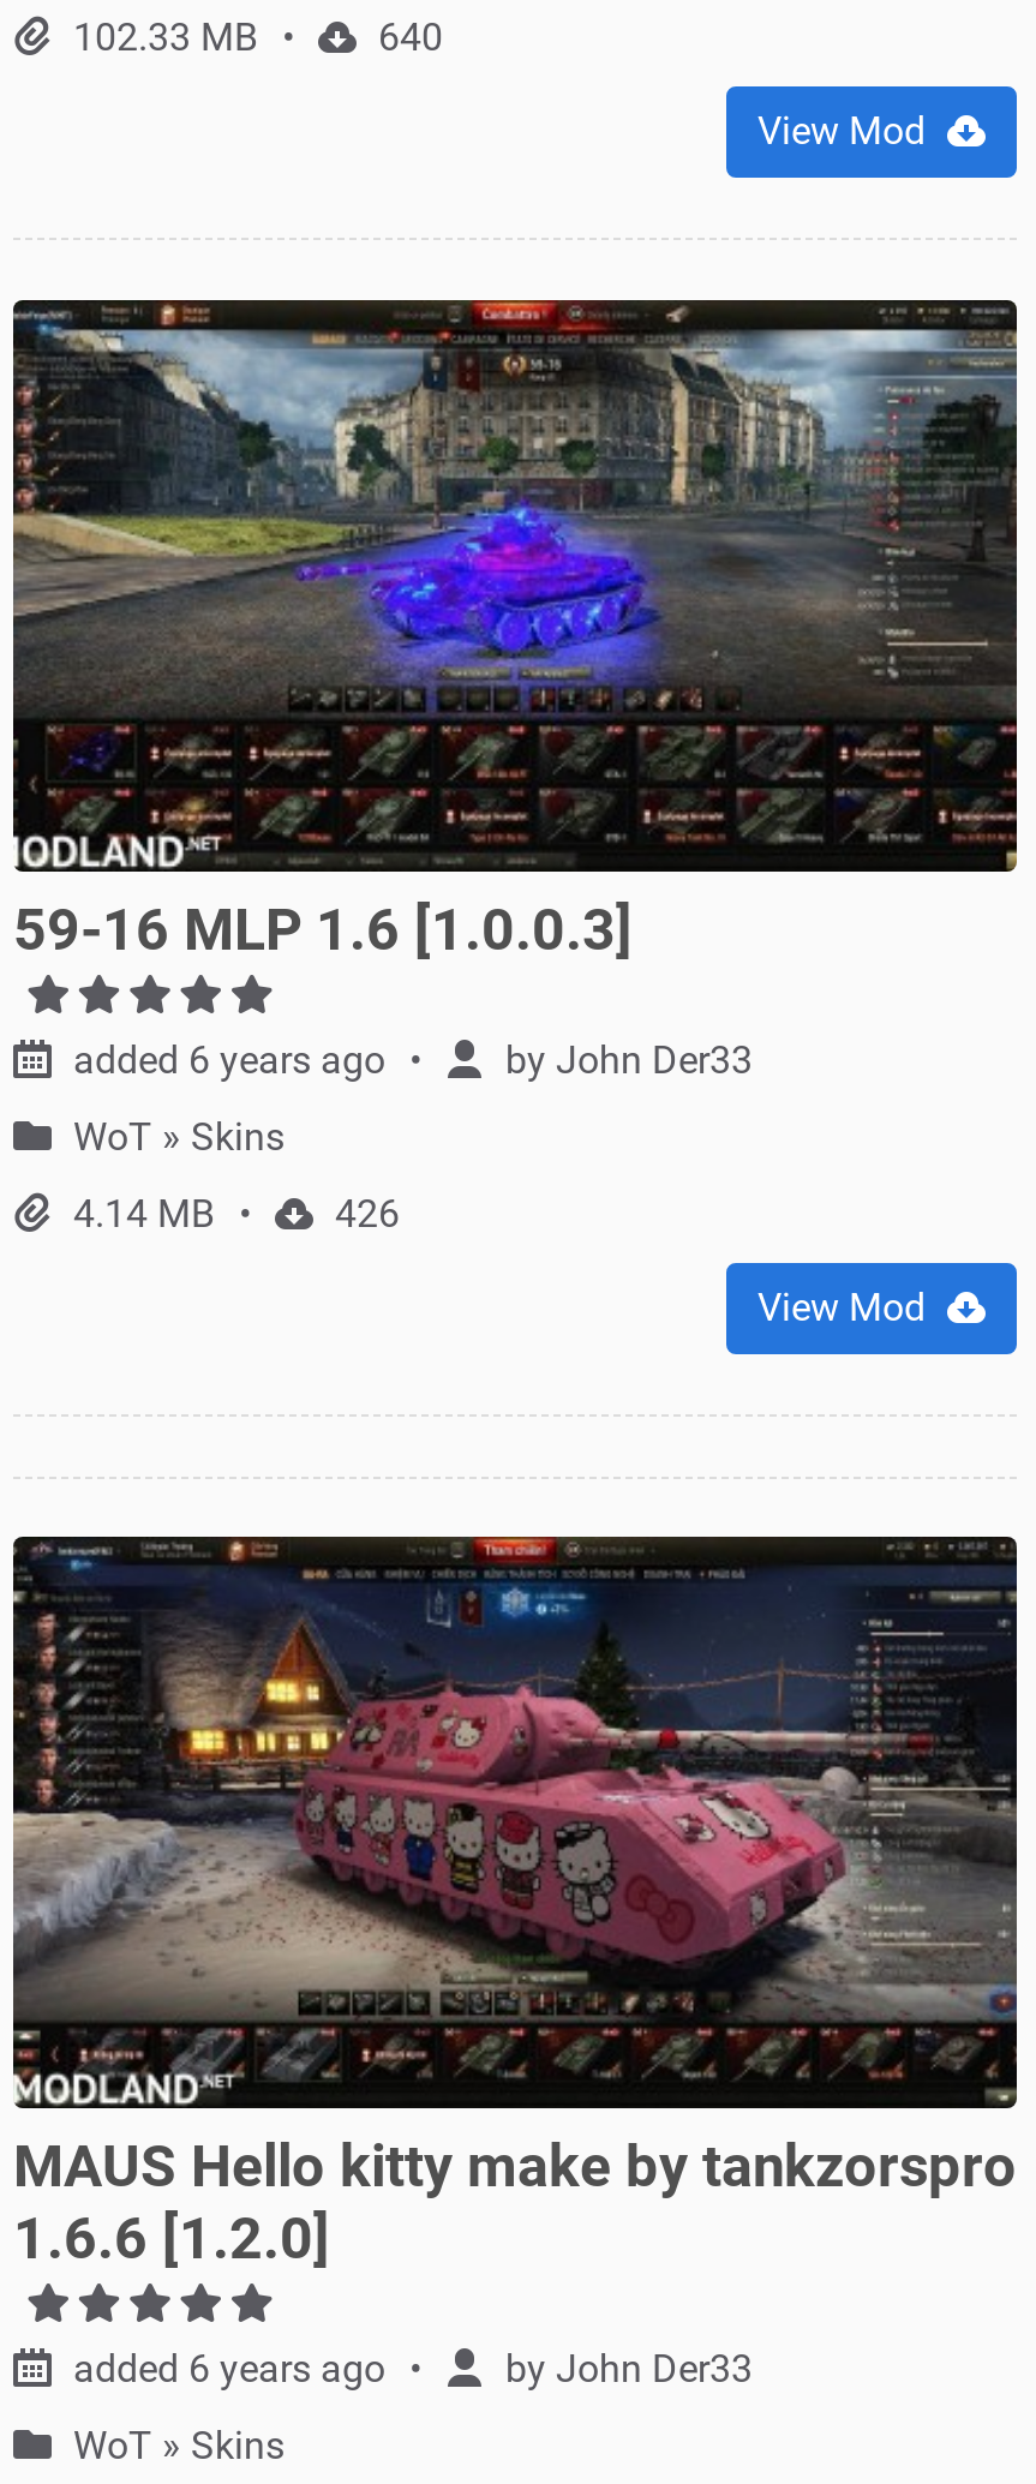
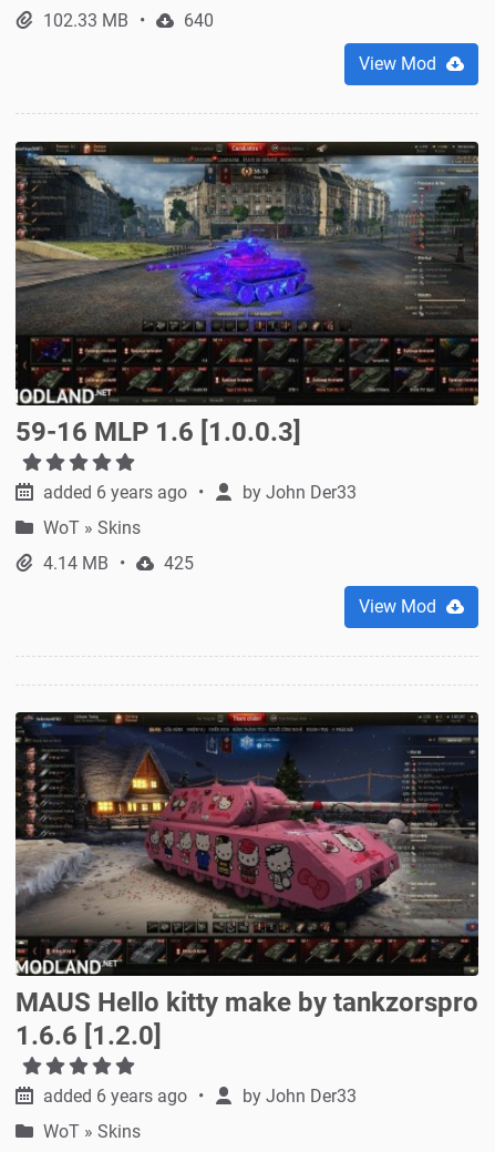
[325,1191,400,1236] 426 -> [159,553,194,574] 425

